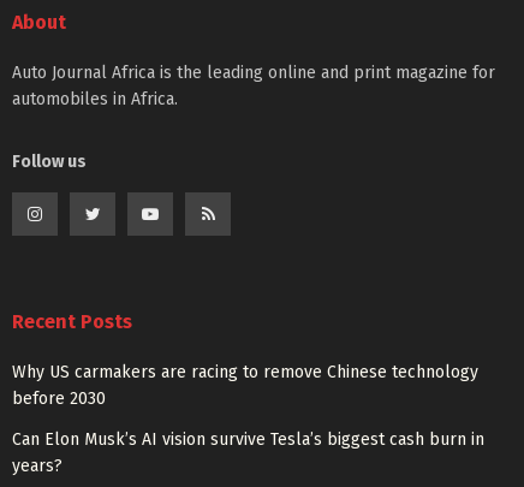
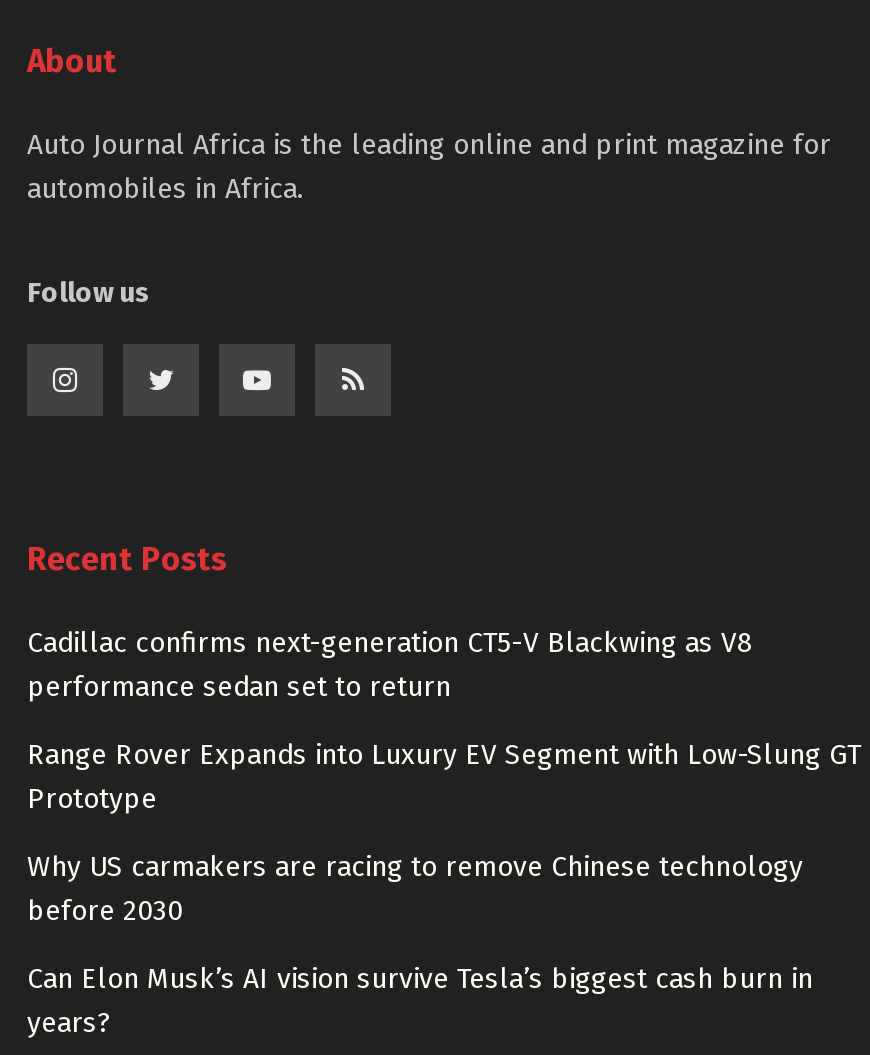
none -> [27,626,861,816] Cadillac confirms next-generation CT5-V Blackwing as V8 | performance sedan set to return | Range Rover Expands into Luxury EV Segment with Low-Slung GT | Prototype

